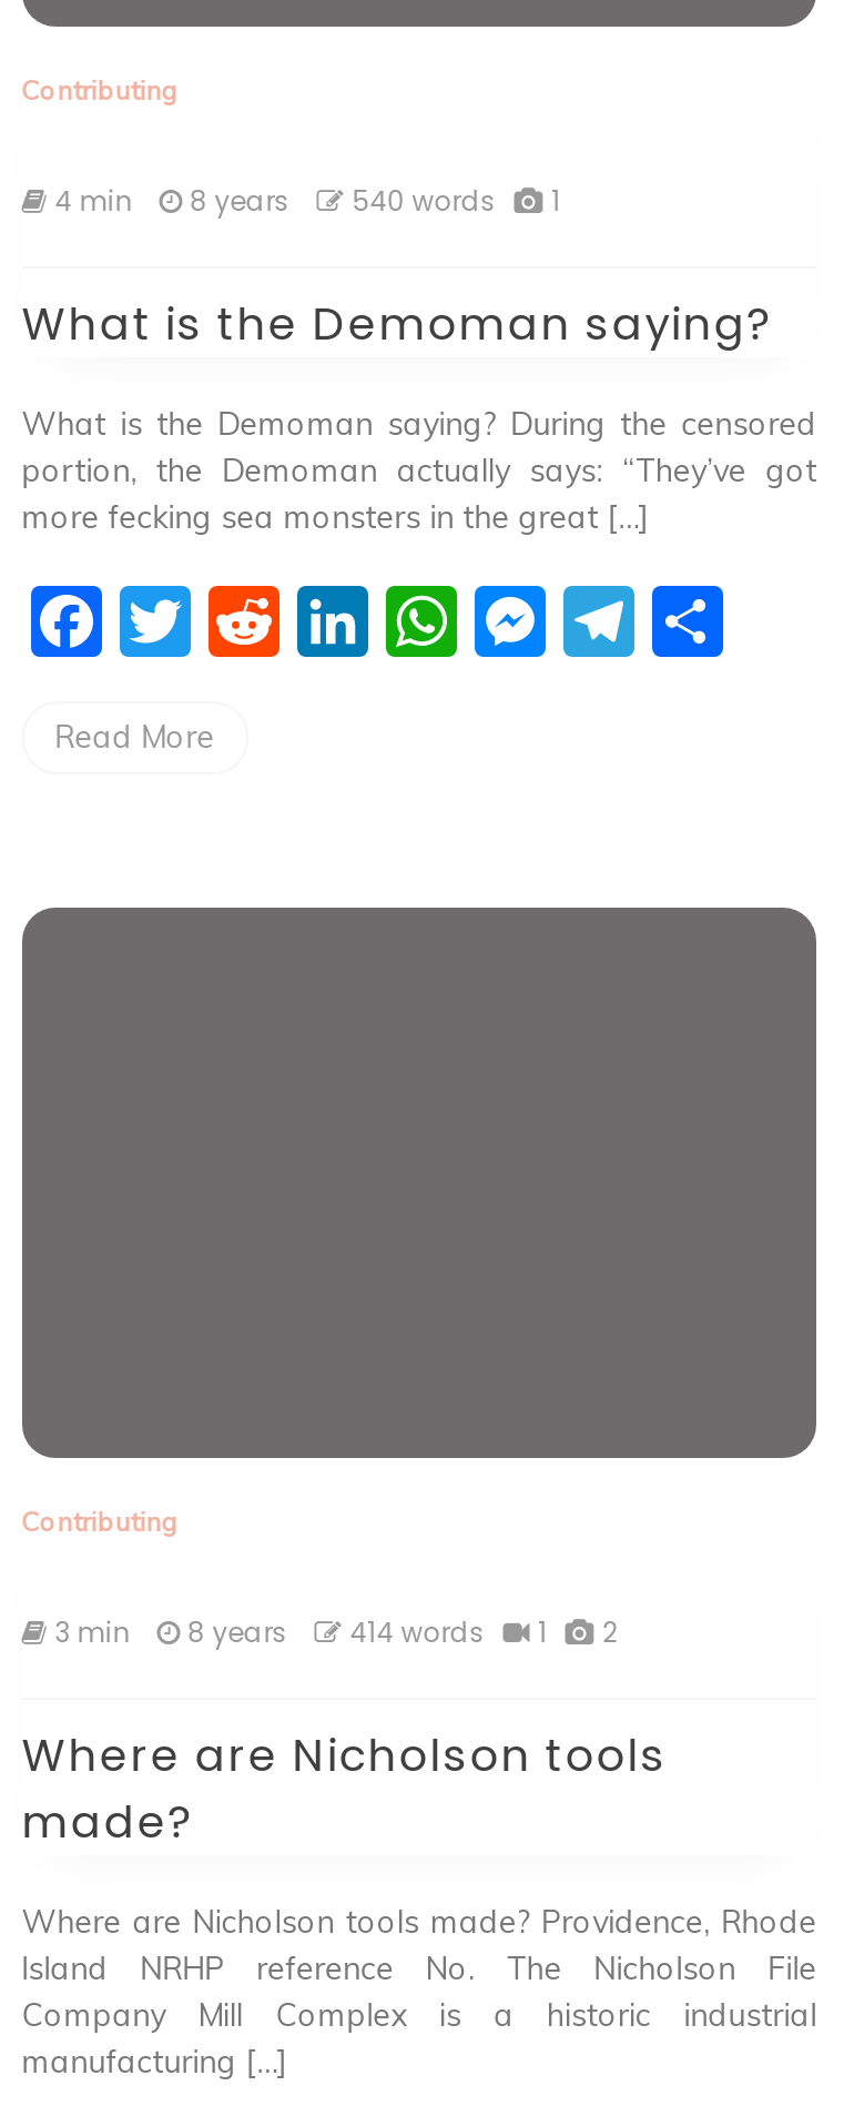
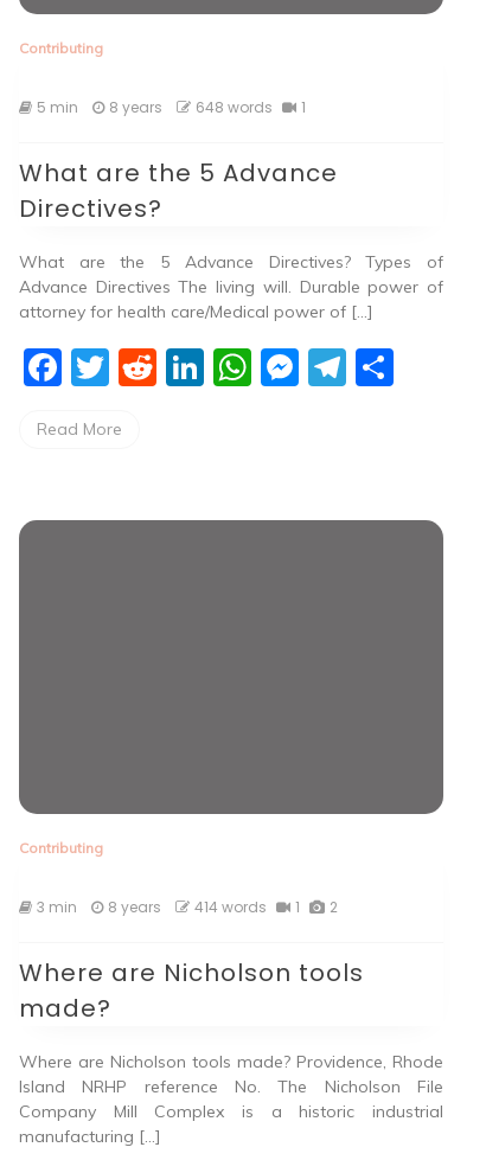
[55,181,133,219] 4 min -> [37,97,78,117] 5 min
[352,181,496,219] 540 words -> [195,97,272,117] 648 words
[22,292,774,354] What is the Demoman saying? -> [19,156,338,225] What are the 5 Advance | Directives?
[22,403,817,536] What is the Demoman saying? During the censored | portion, the Demoman actually says: “They’ve got | more fecking sea monsters in the great […] -> [19,251,444,322] What are the 5 Advance Directives? Types of | Advance Directives The living will. Durable power of | attorney for health care/Medical power of […]

